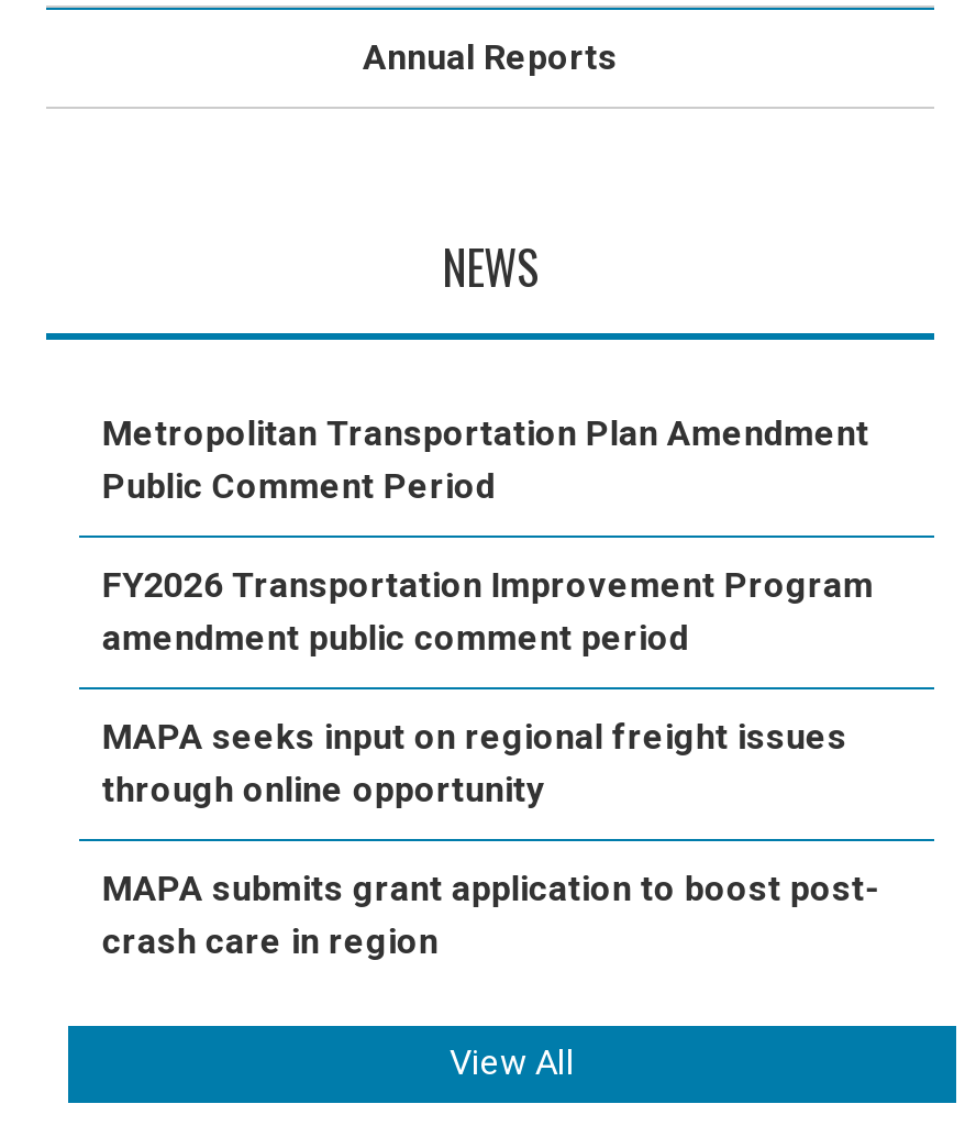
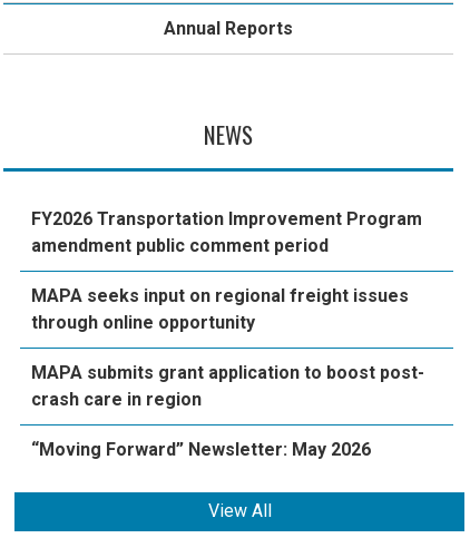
[102,411,869,506] Metropolitan Transportation Plan Amendment | Public Comment Period -> none
moved [102,563,878,961] -> [32,208,425,409]: FY2026 Transportation Improvement Program | amendment public comment period | MAPA seeks input on regional freight issues | through online opportunity | MAPA submits grant application to boost post- | crash care in region
none -> [32,438,371,459] “Moving Forward” Newsletter: May 2026

